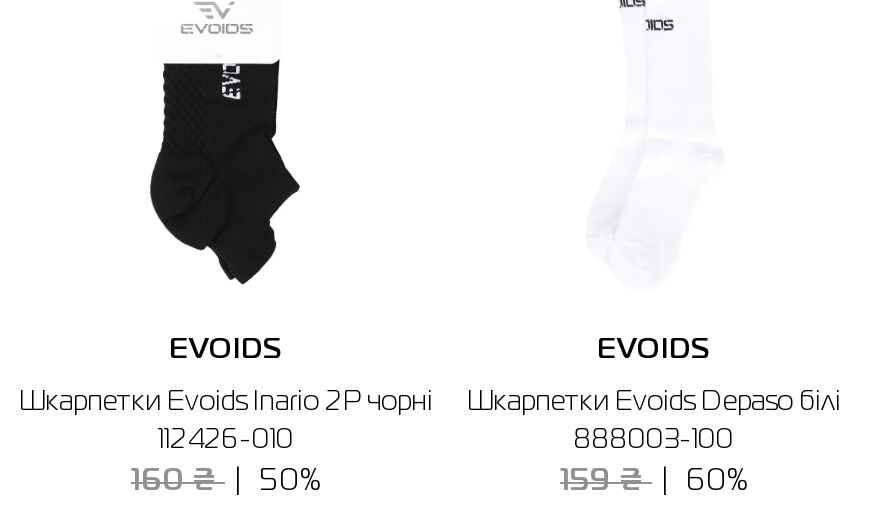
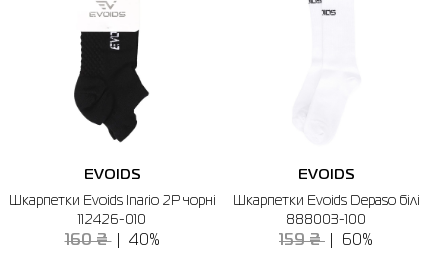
[131,468,321,496] 160 ₴ 50% -> [64,234,159,248] 160 ₴ 40%

